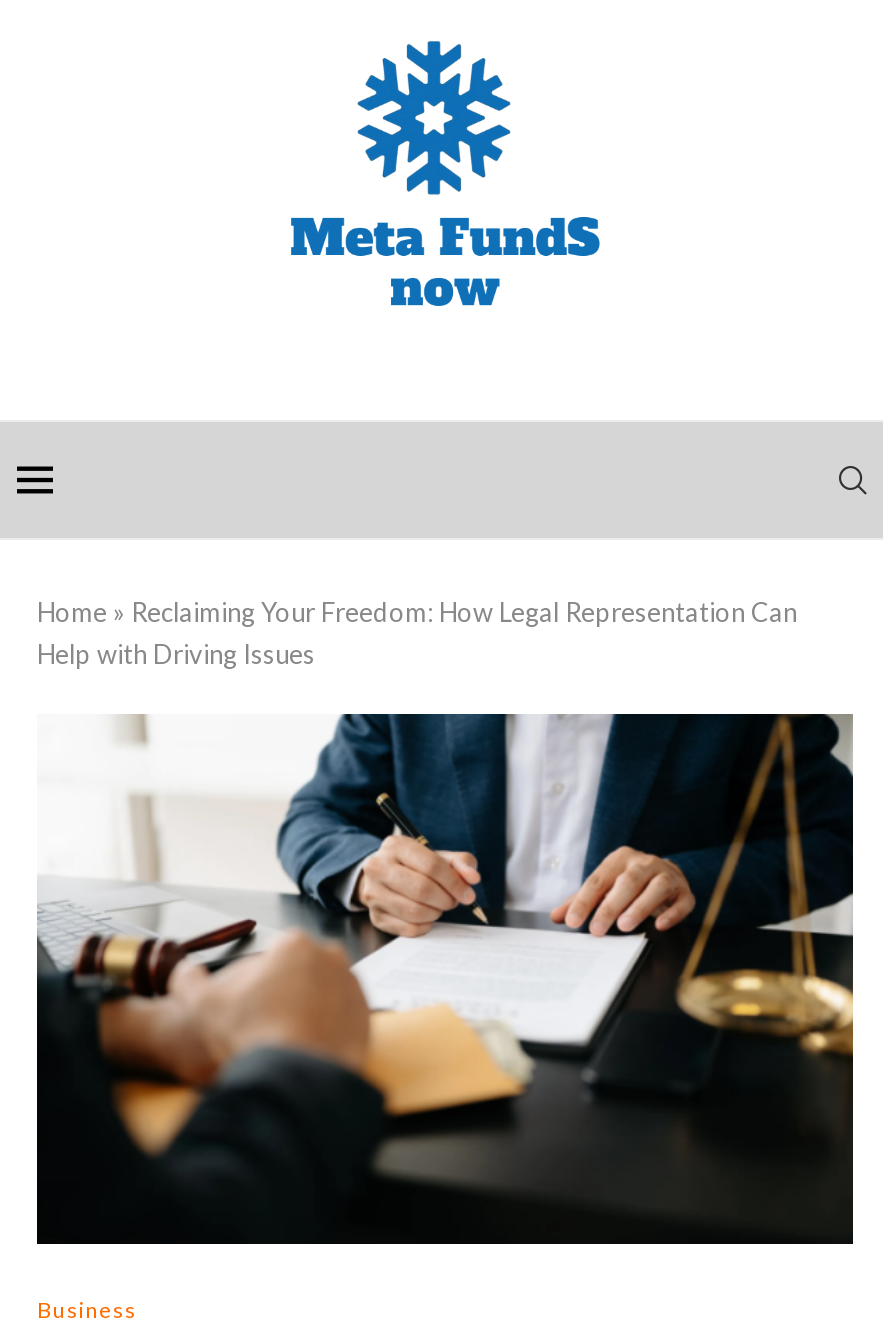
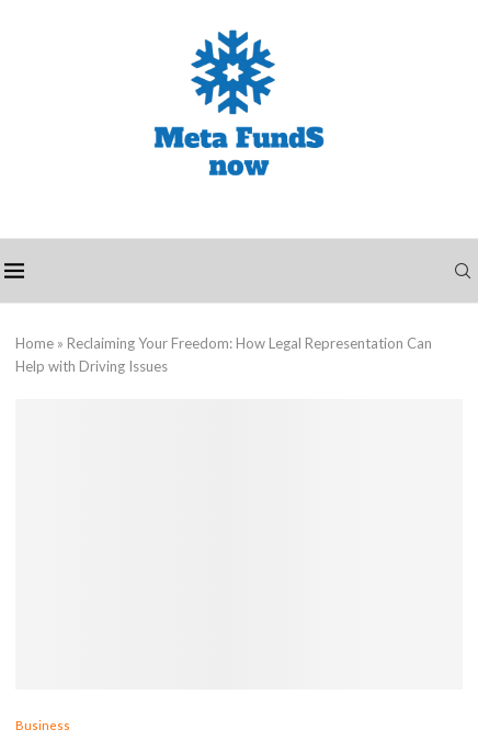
[35,712,855,1246] [image] -> none

